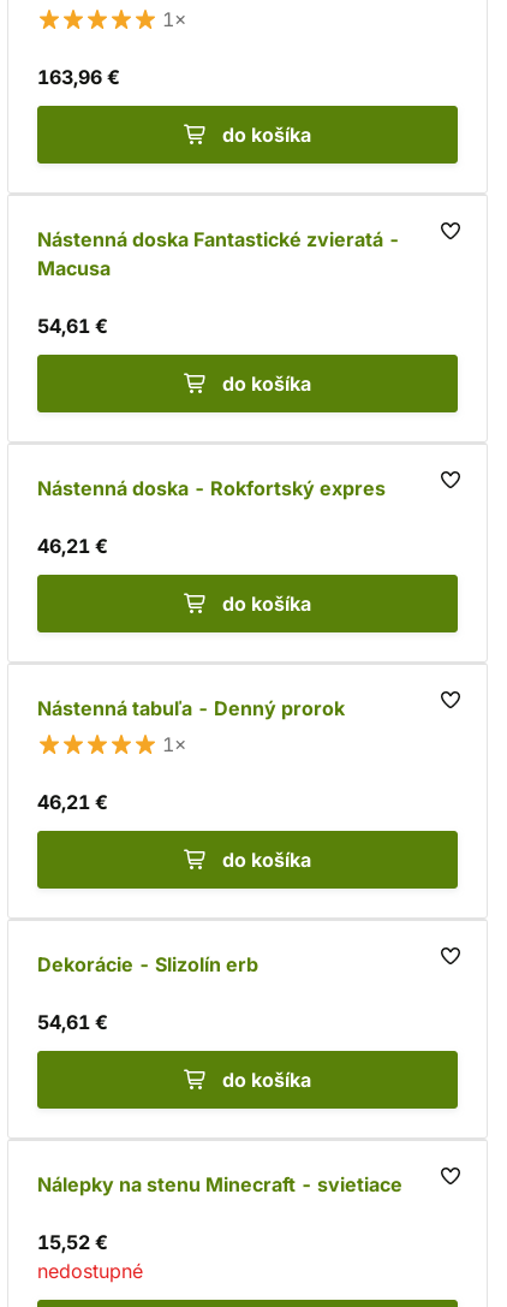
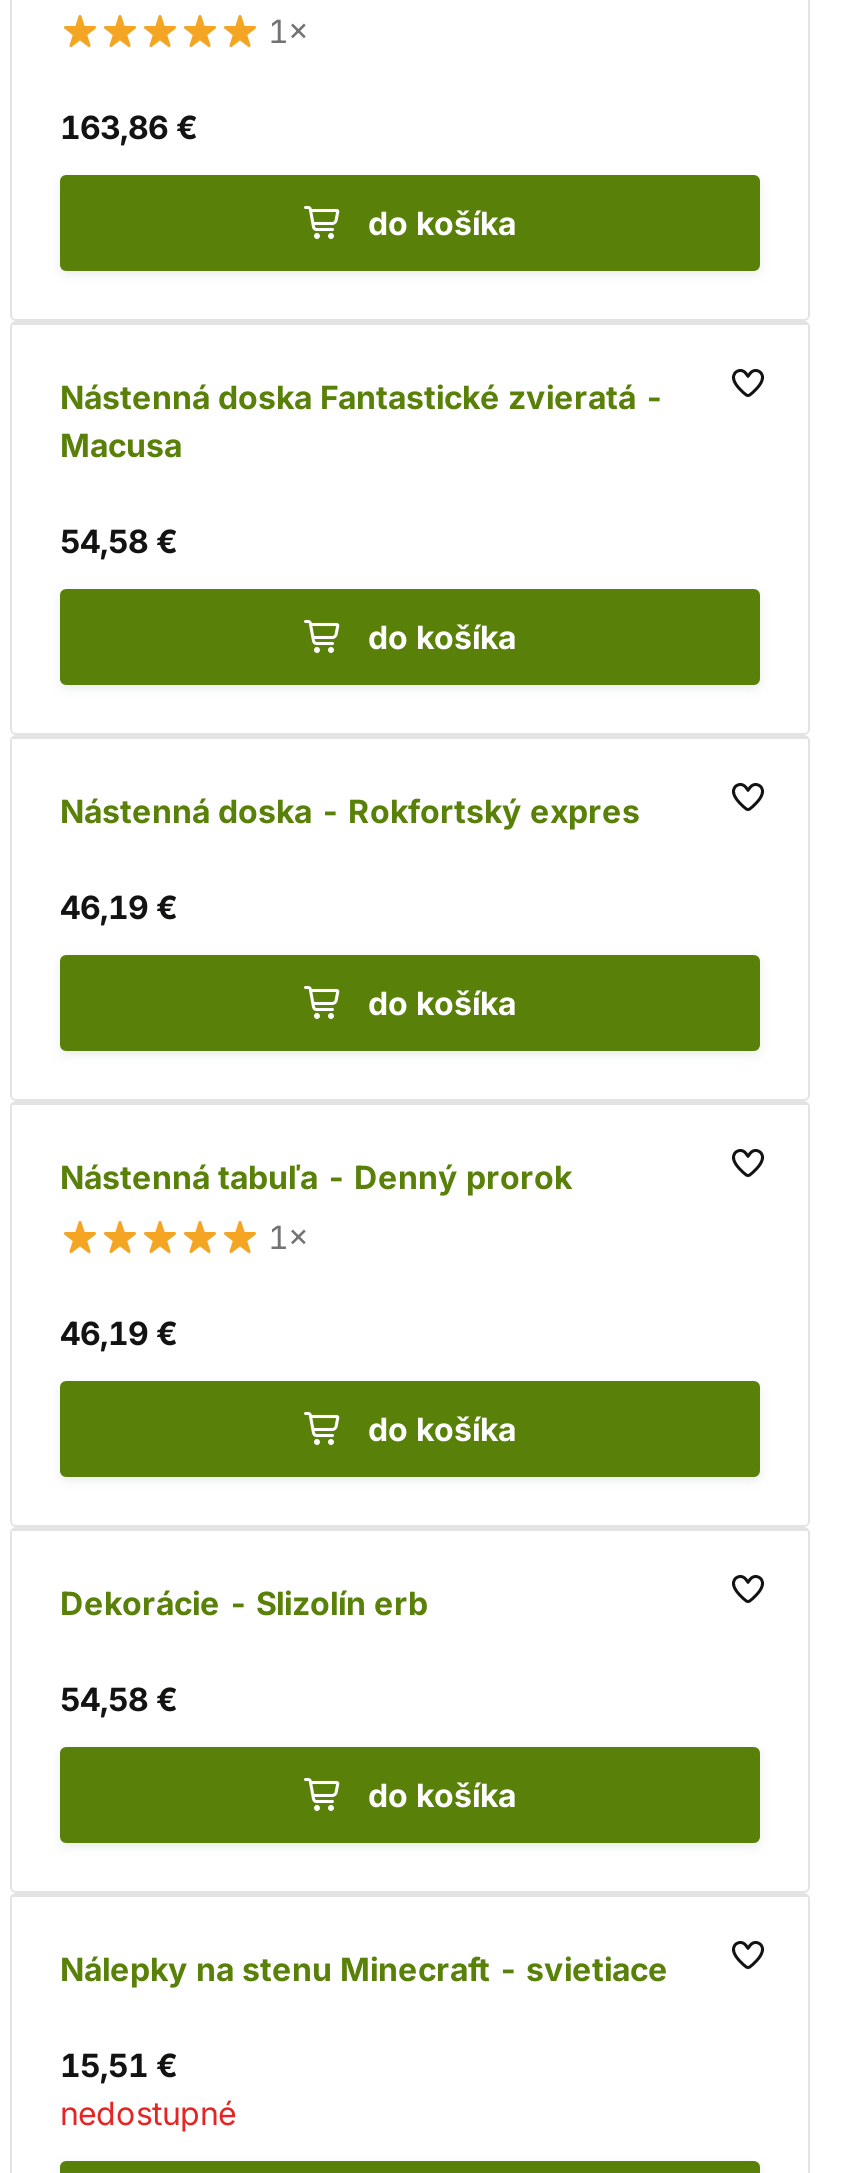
[37,65,120,89] 163,96 € -> [60,107,198,147] 163,86 €
[37,314,108,338] 54,61 € -> [60,521,178,561] 54,58 €
[37,534,108,558] 46,21 € -> [60,887,178,927] 46,19 €
[37,790,108,814] 46,21 € -> [60,1313,178,1353] 46,19 €
[37,1010,108,1034] 54,61 € -> [60,1679,178,1719] 54,58 €
[37,1230,108,1254] 15,52 € -> [60,2045,178,2085] 15,51 €

